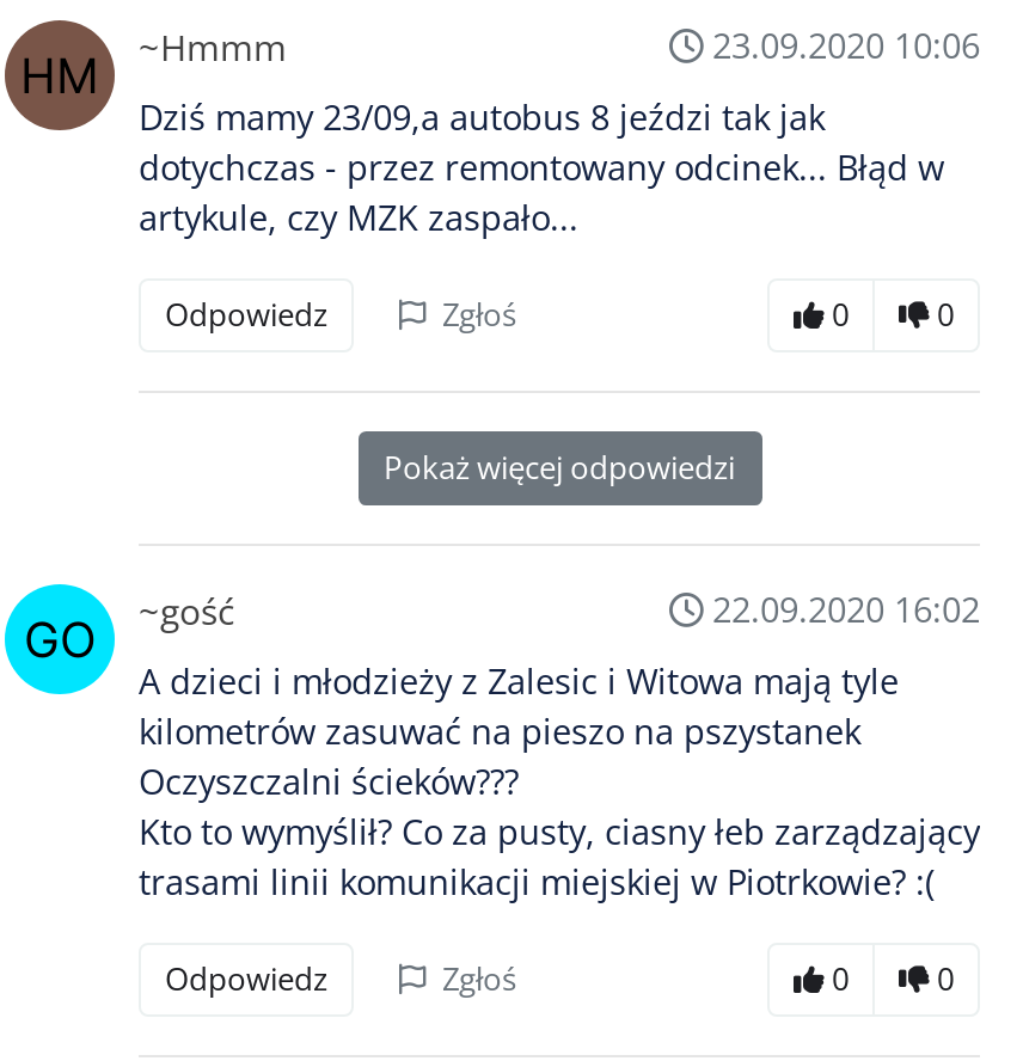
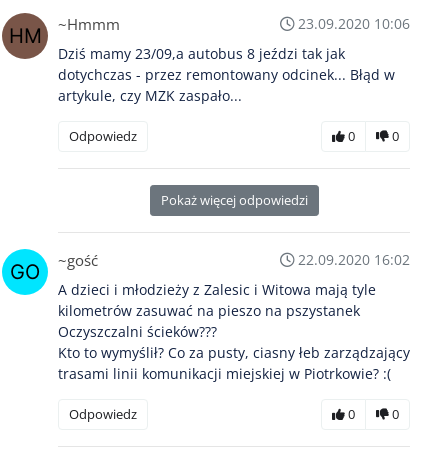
[442,293,516,336] Zgłoś -> none
[442,958,516,1001] Zgłoś -> none

